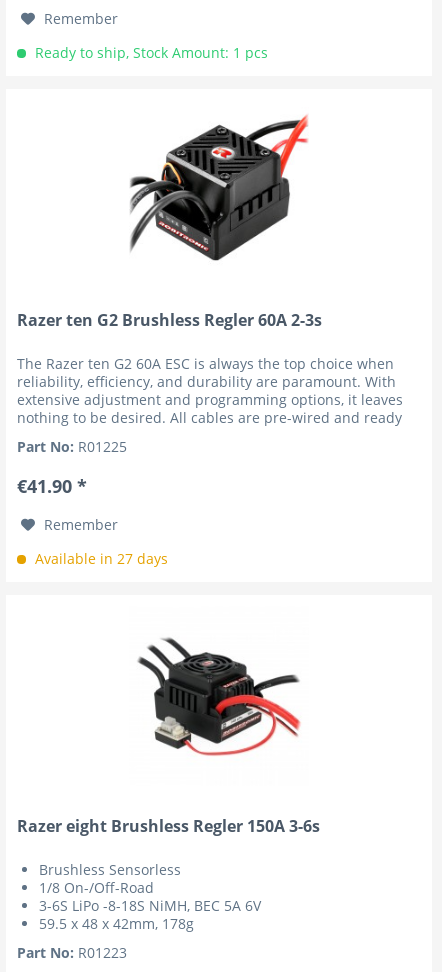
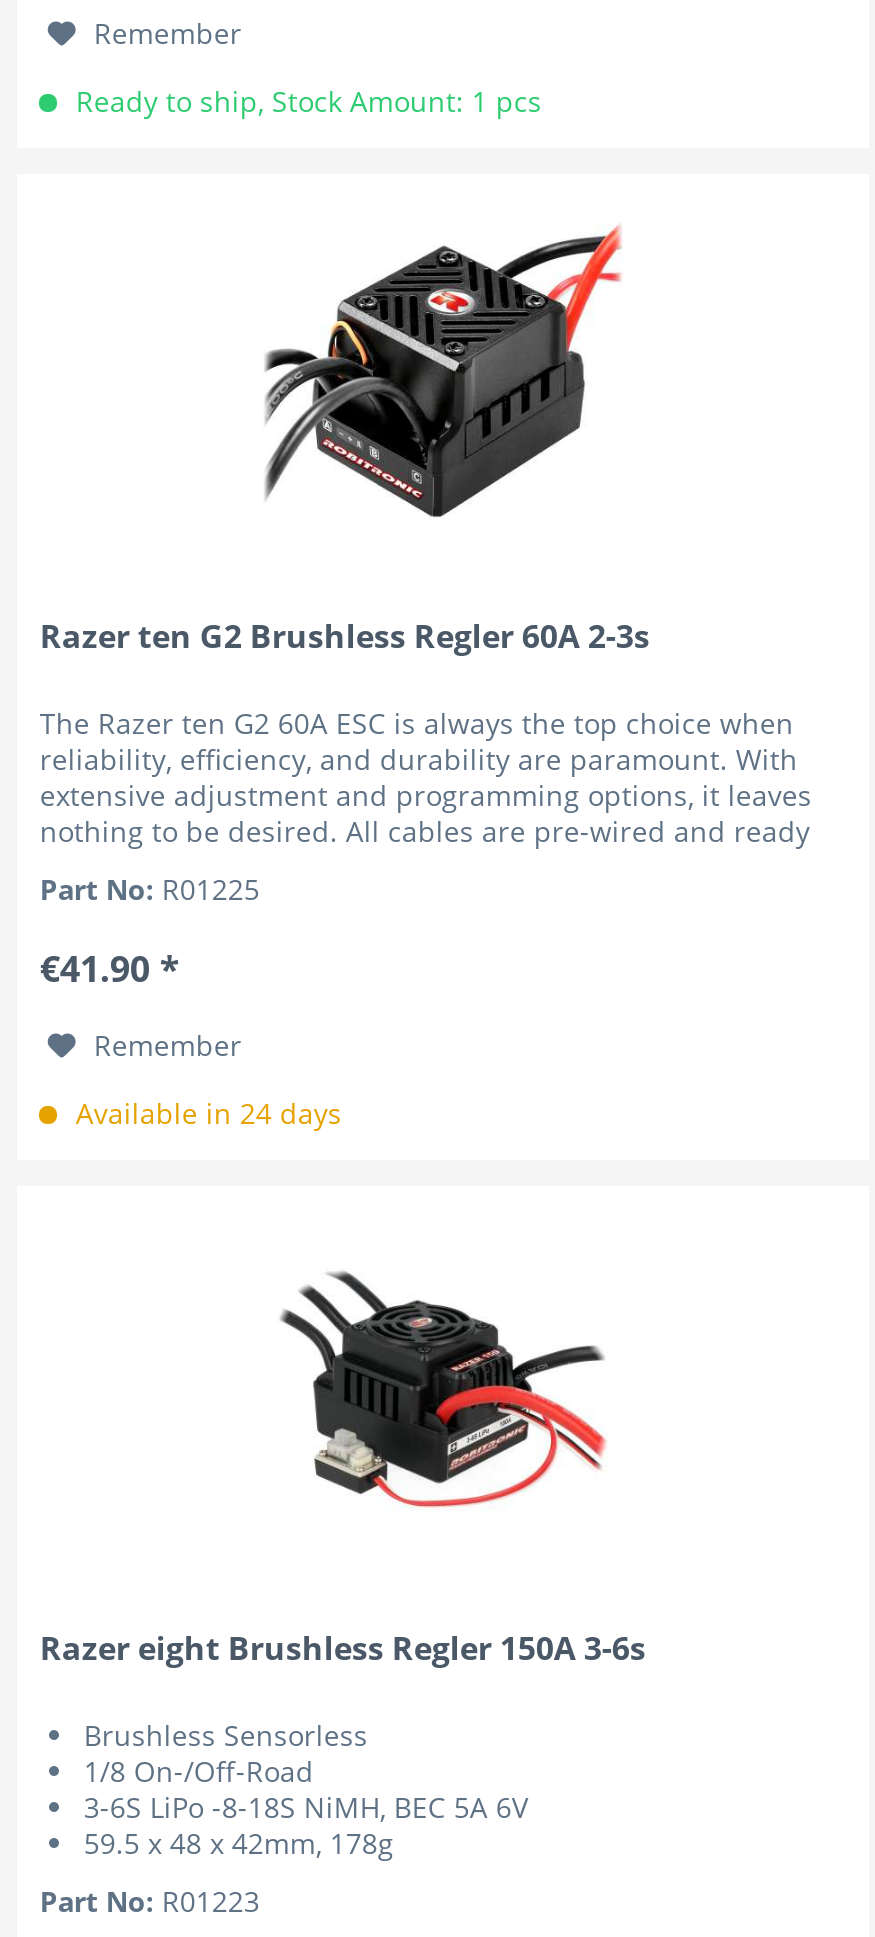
[31,549,168,568] Available in 27 days -> [68,1094,342,1132] Available in 24 days

